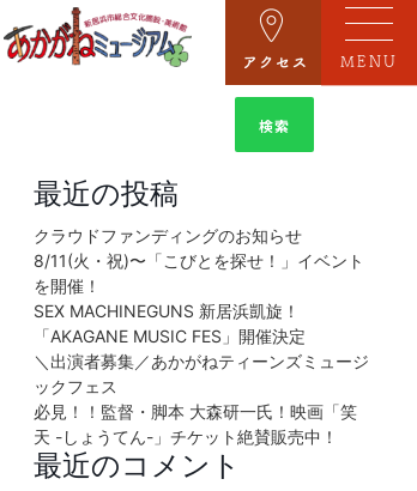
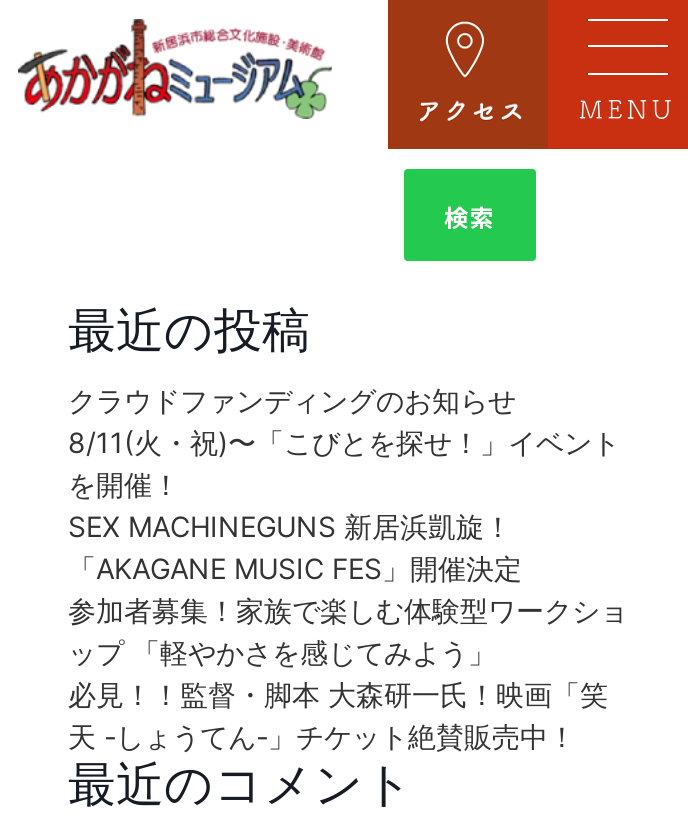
[34,351,369,396] ＼出演者募集／あかがねティーンズミュージ | ックフェス -> [68,593,628,669] 参加者募集！家族で楽しむ体験型ワークショ | ップ 「軽やかさを感じてみよう」

